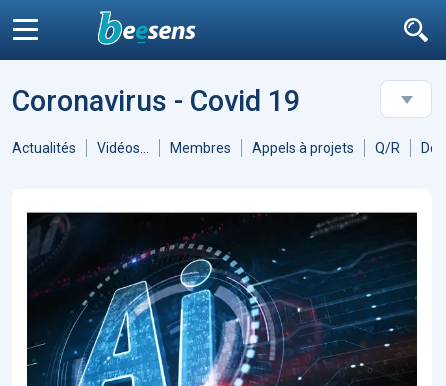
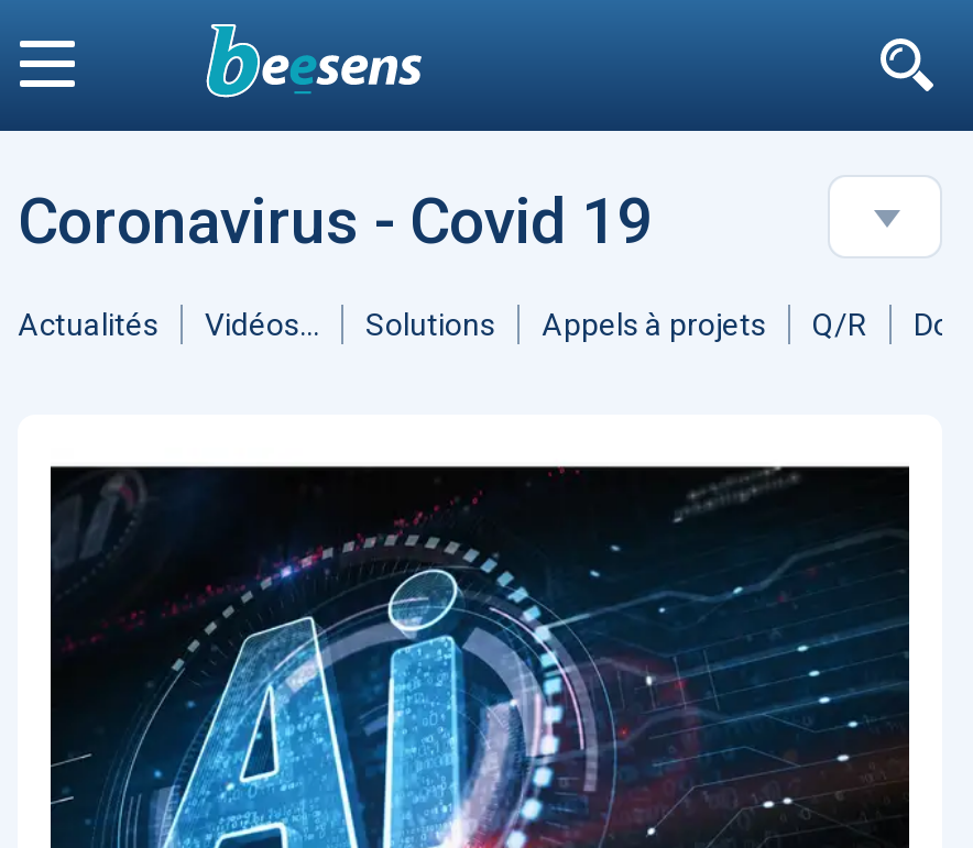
[170,140,231,156] Membres -> [365,307,495,342] Solutions

